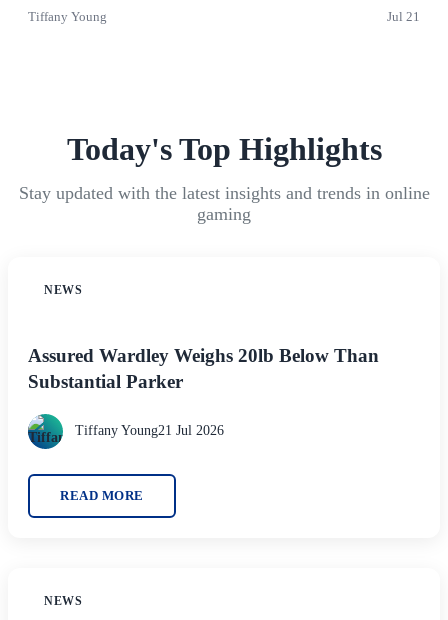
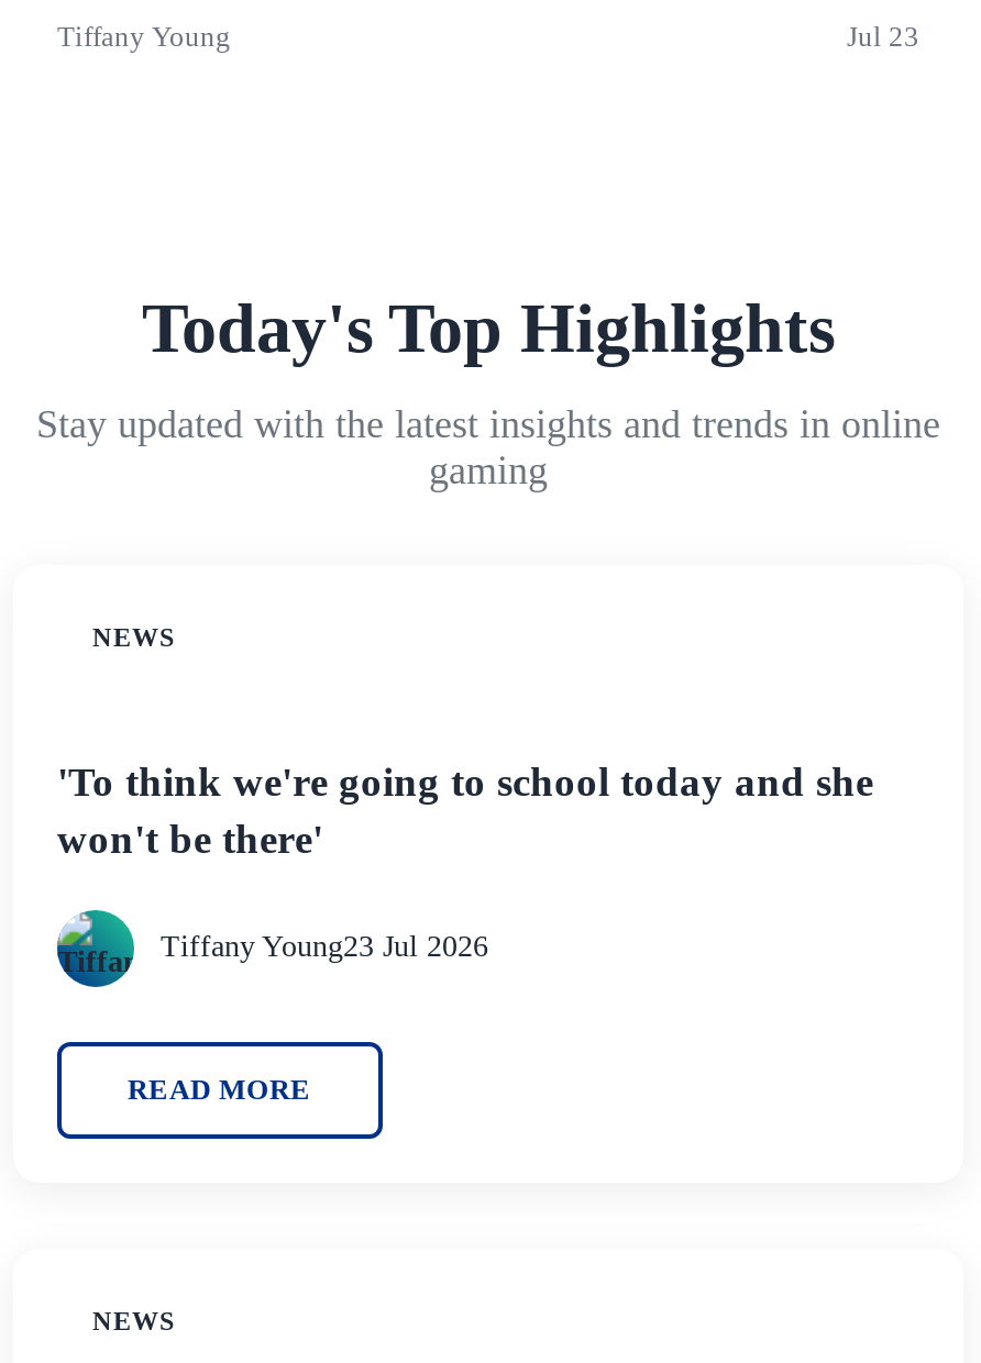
[387,10,420,24] Jul 21 -> [847,22,919,53] Jul 23
[28,345,379,392] Assured Wardley Weighs 20lb Below Than | Substantial Parker -> [57,759,873,862] 'To think we're going to school today and she | won't be there'
[75,423,224,438] Tiffany Young21 Jul 2026 -> [161,931,488,964] Tiffany Young23 Jul 2026

